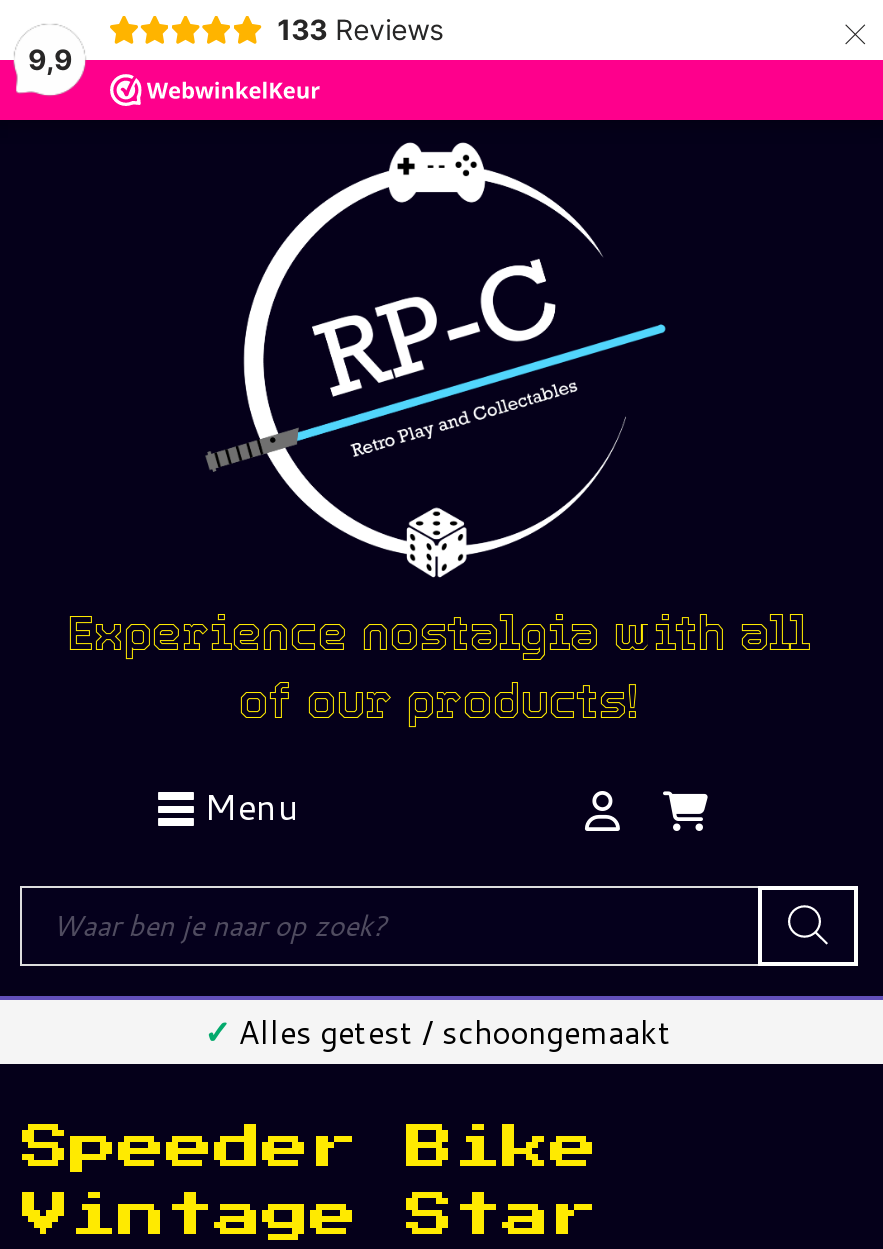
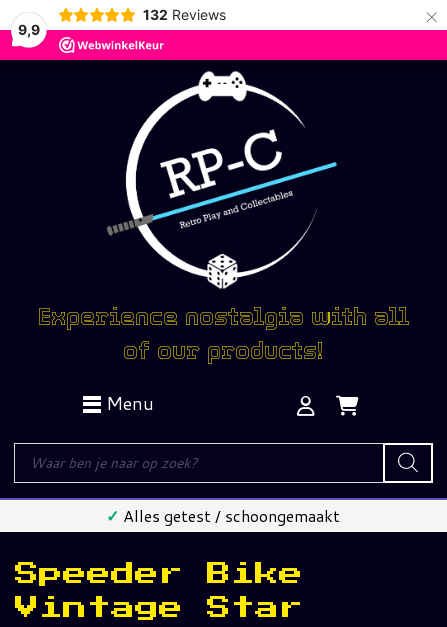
[277,12,443,46] 133 Reviews -> [143,6,226,23] 132 Reviews

